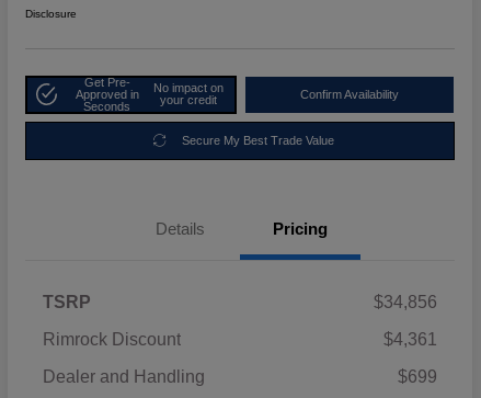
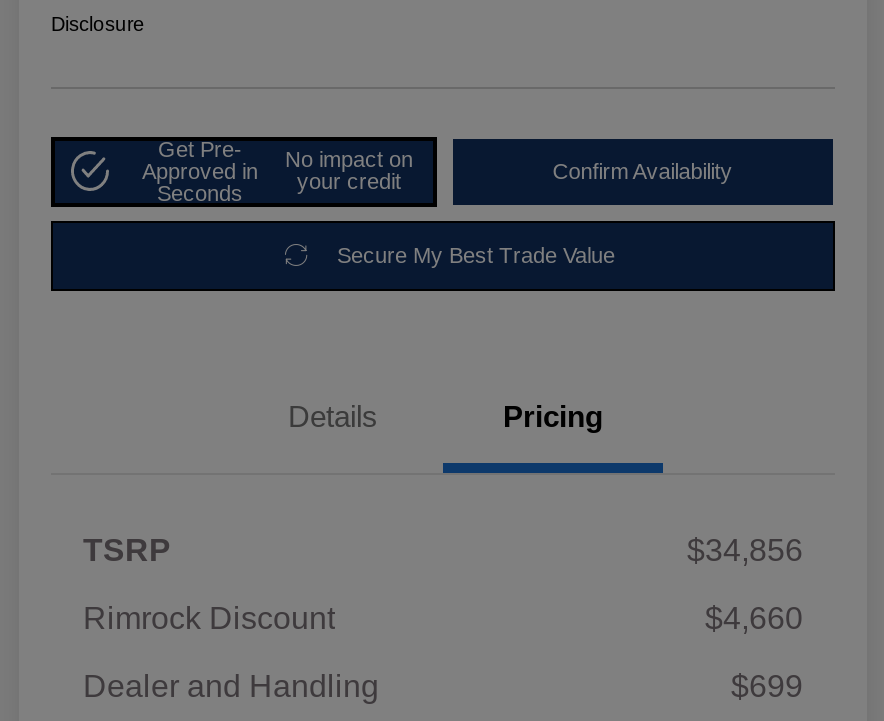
[383,329,437,348] $4,361 -> [705,600,803,634] $4,660

